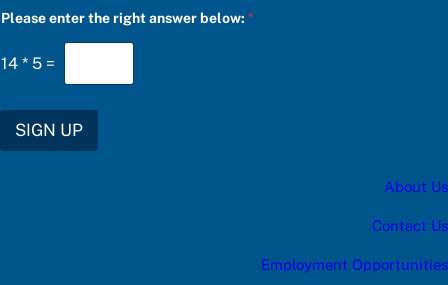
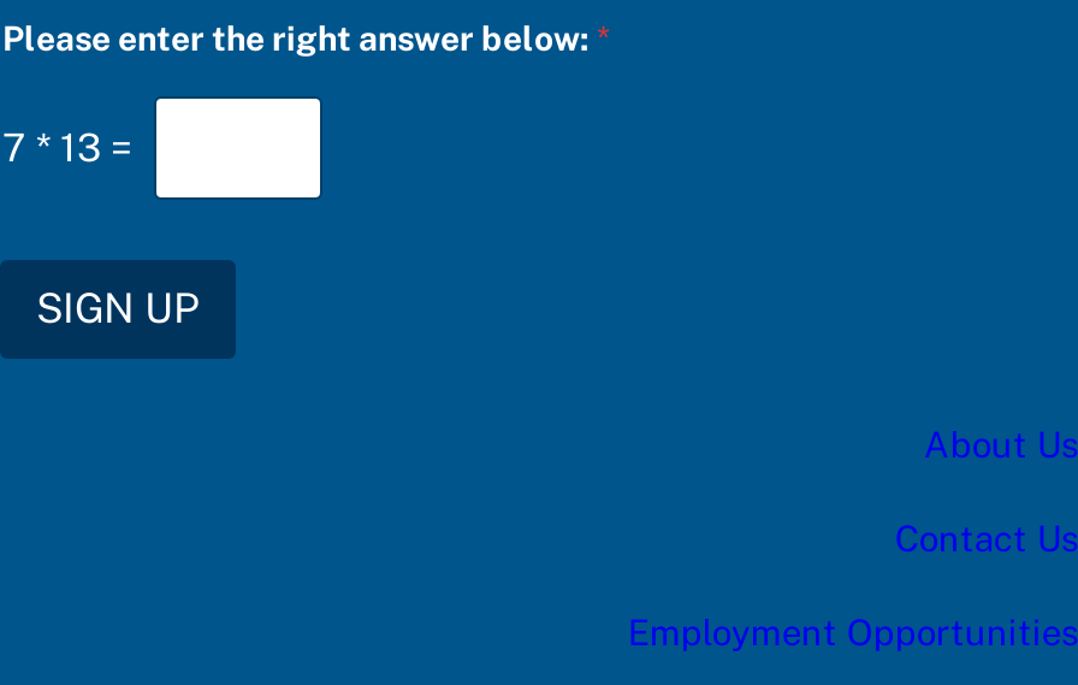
[1,54,55,73] 14 * 5 = -> [2,124,132,170] 7 * 13 =

